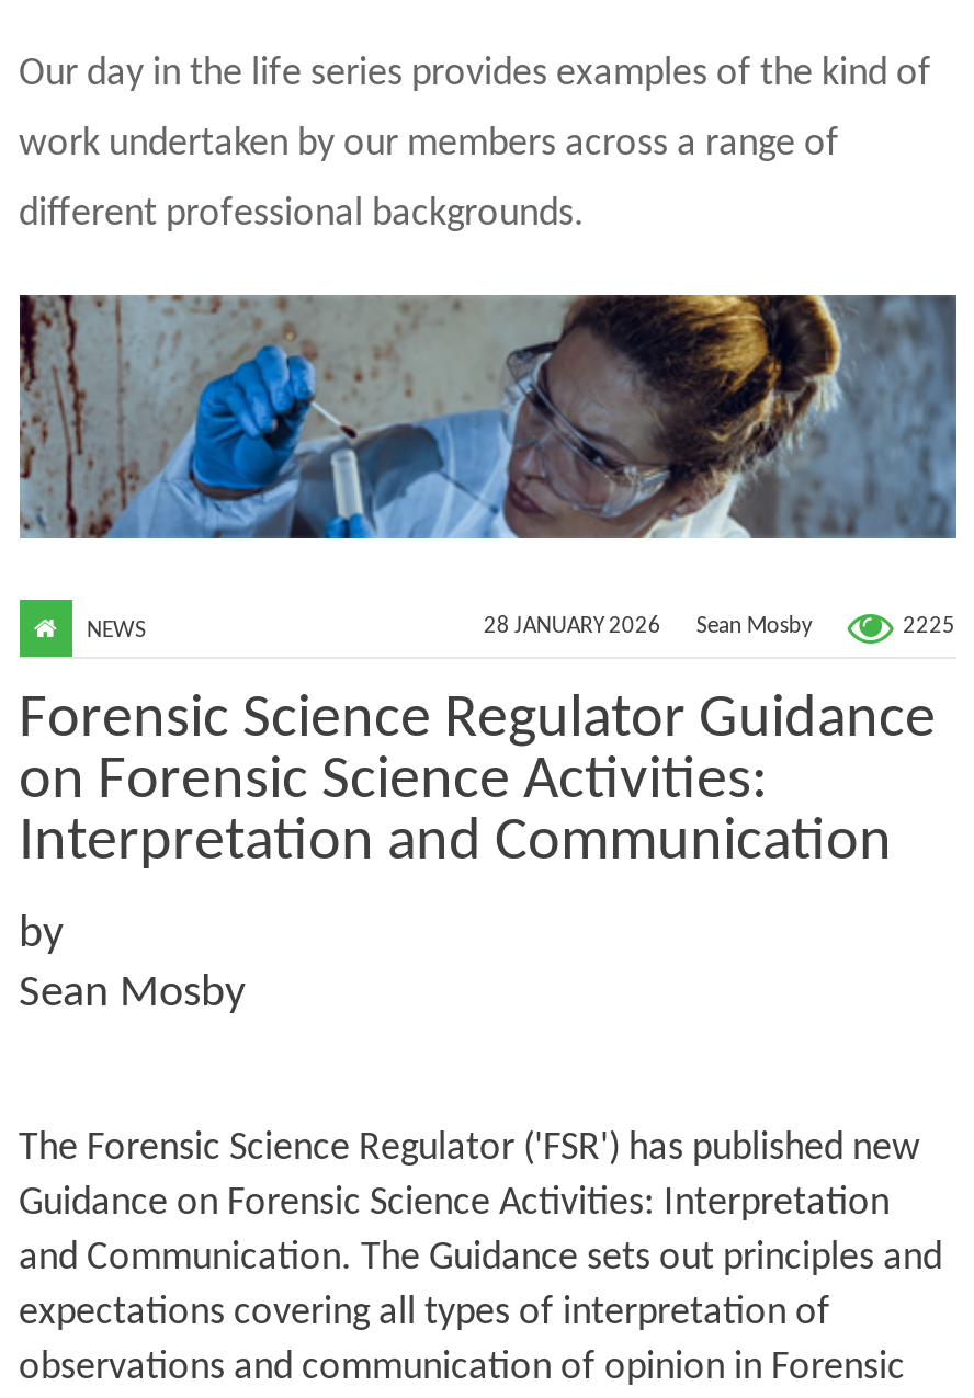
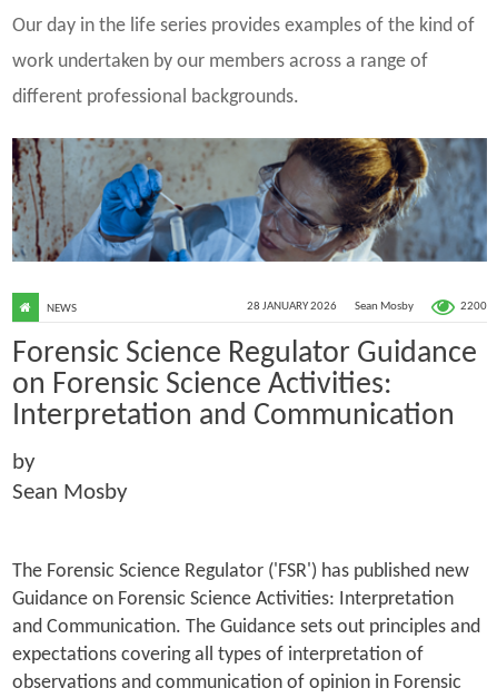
[903,615,955,639] 2225 -> [460,301,486,313] 2200

